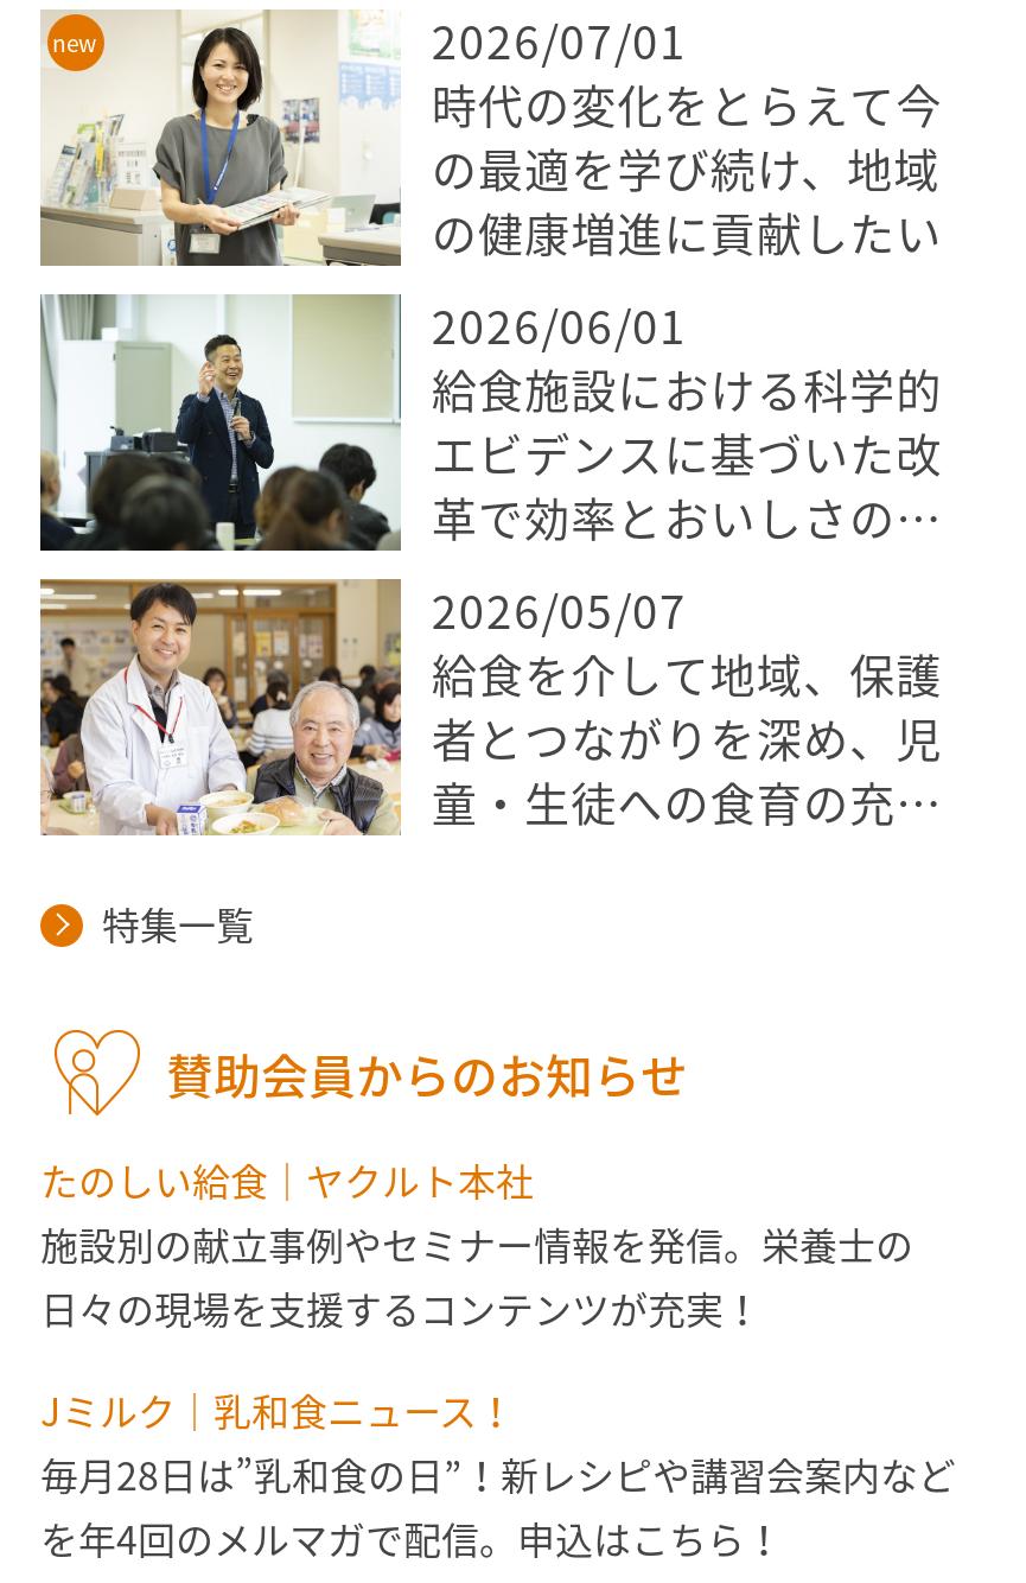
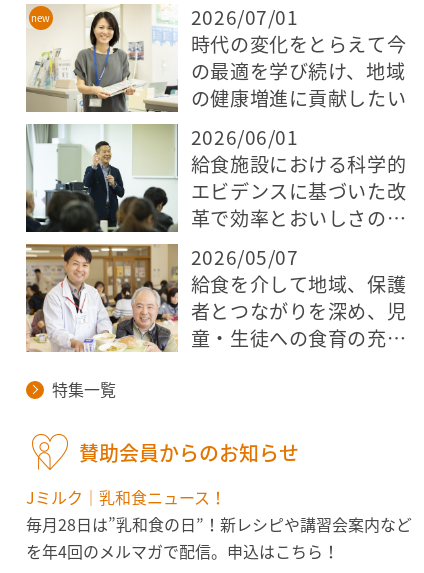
[40,1151,913,1336] たのしい給食｜ヤクルト本社 | 施設別の献立事例やセミナー情報を発信。栄養士の | 日々の現場を支援するコンテンツが充実！ -> none

